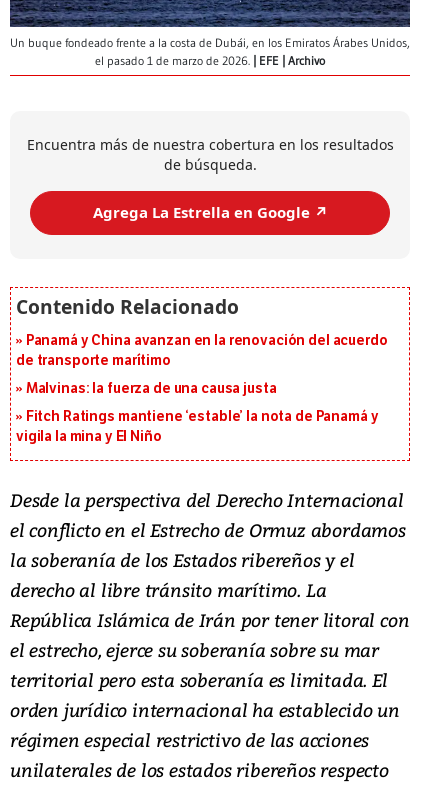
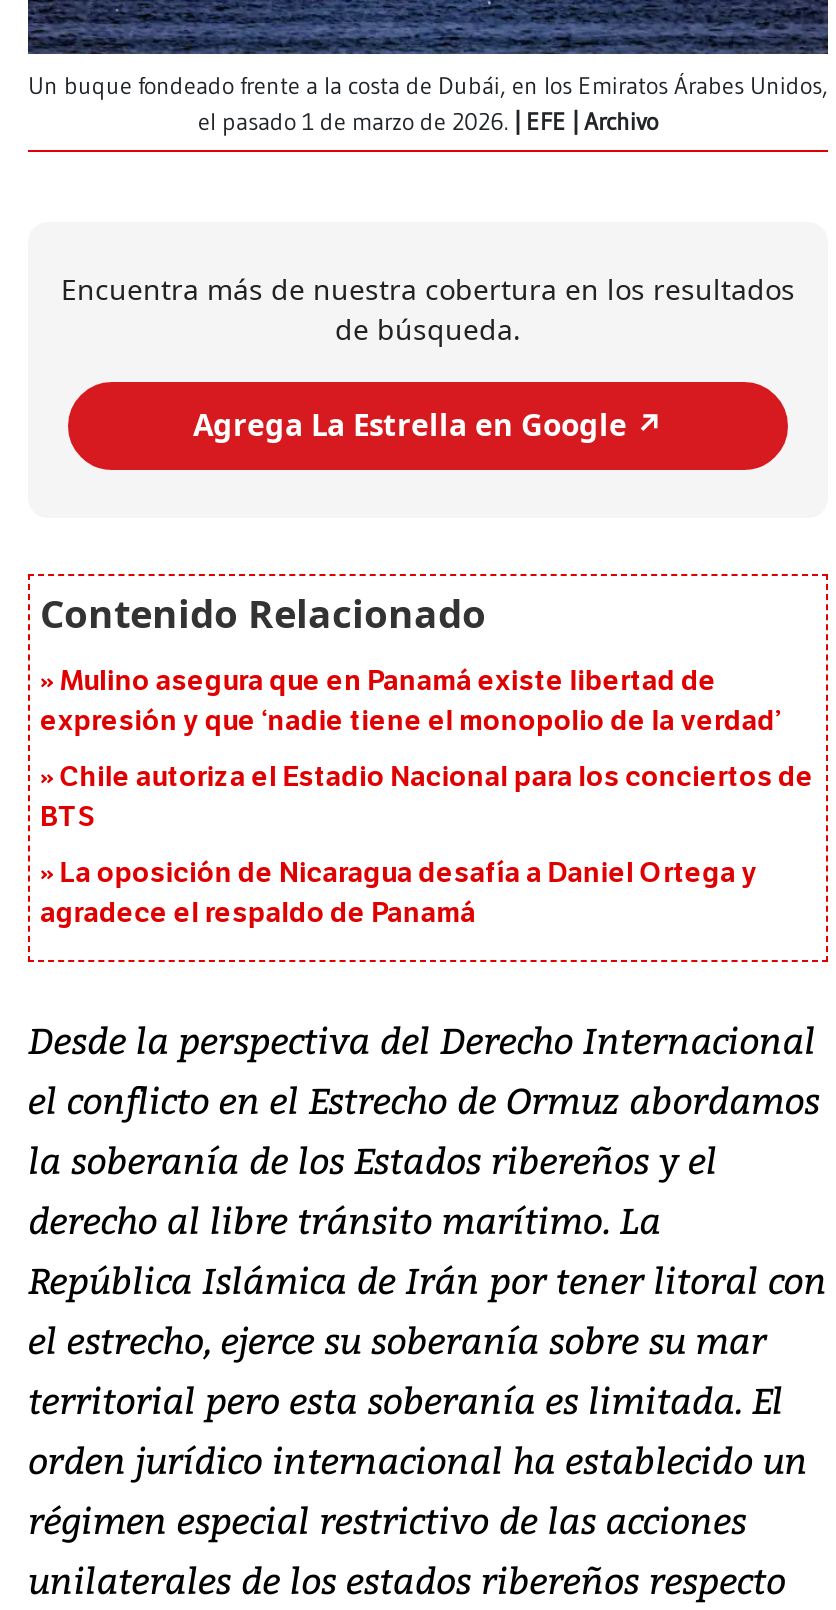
[16,331,388,368] Panamá y China avanzan en la renovación del acuerdo | de transporte marítimo -> [40,663,781,737] Mulino asegura que en Panamá existe libertad de | expresión y que ‘nadie tiene el monopolio de la verdad’
[26,379,276,396] Malvinas: la fuerza de una causa justa -> [40,759,814,833] Chile autoriza el Estadio Nacional para los conciertos de | BTS
[16,407,378,444] Fitch Ratings mantiene ‘estable’ la nota de Panamá y | vigila la mina y El Niño -> [40,855,757,929] La oposición de Nicaragua desafía a Daniel Ortega y | agradece el respaldo de Panamá

